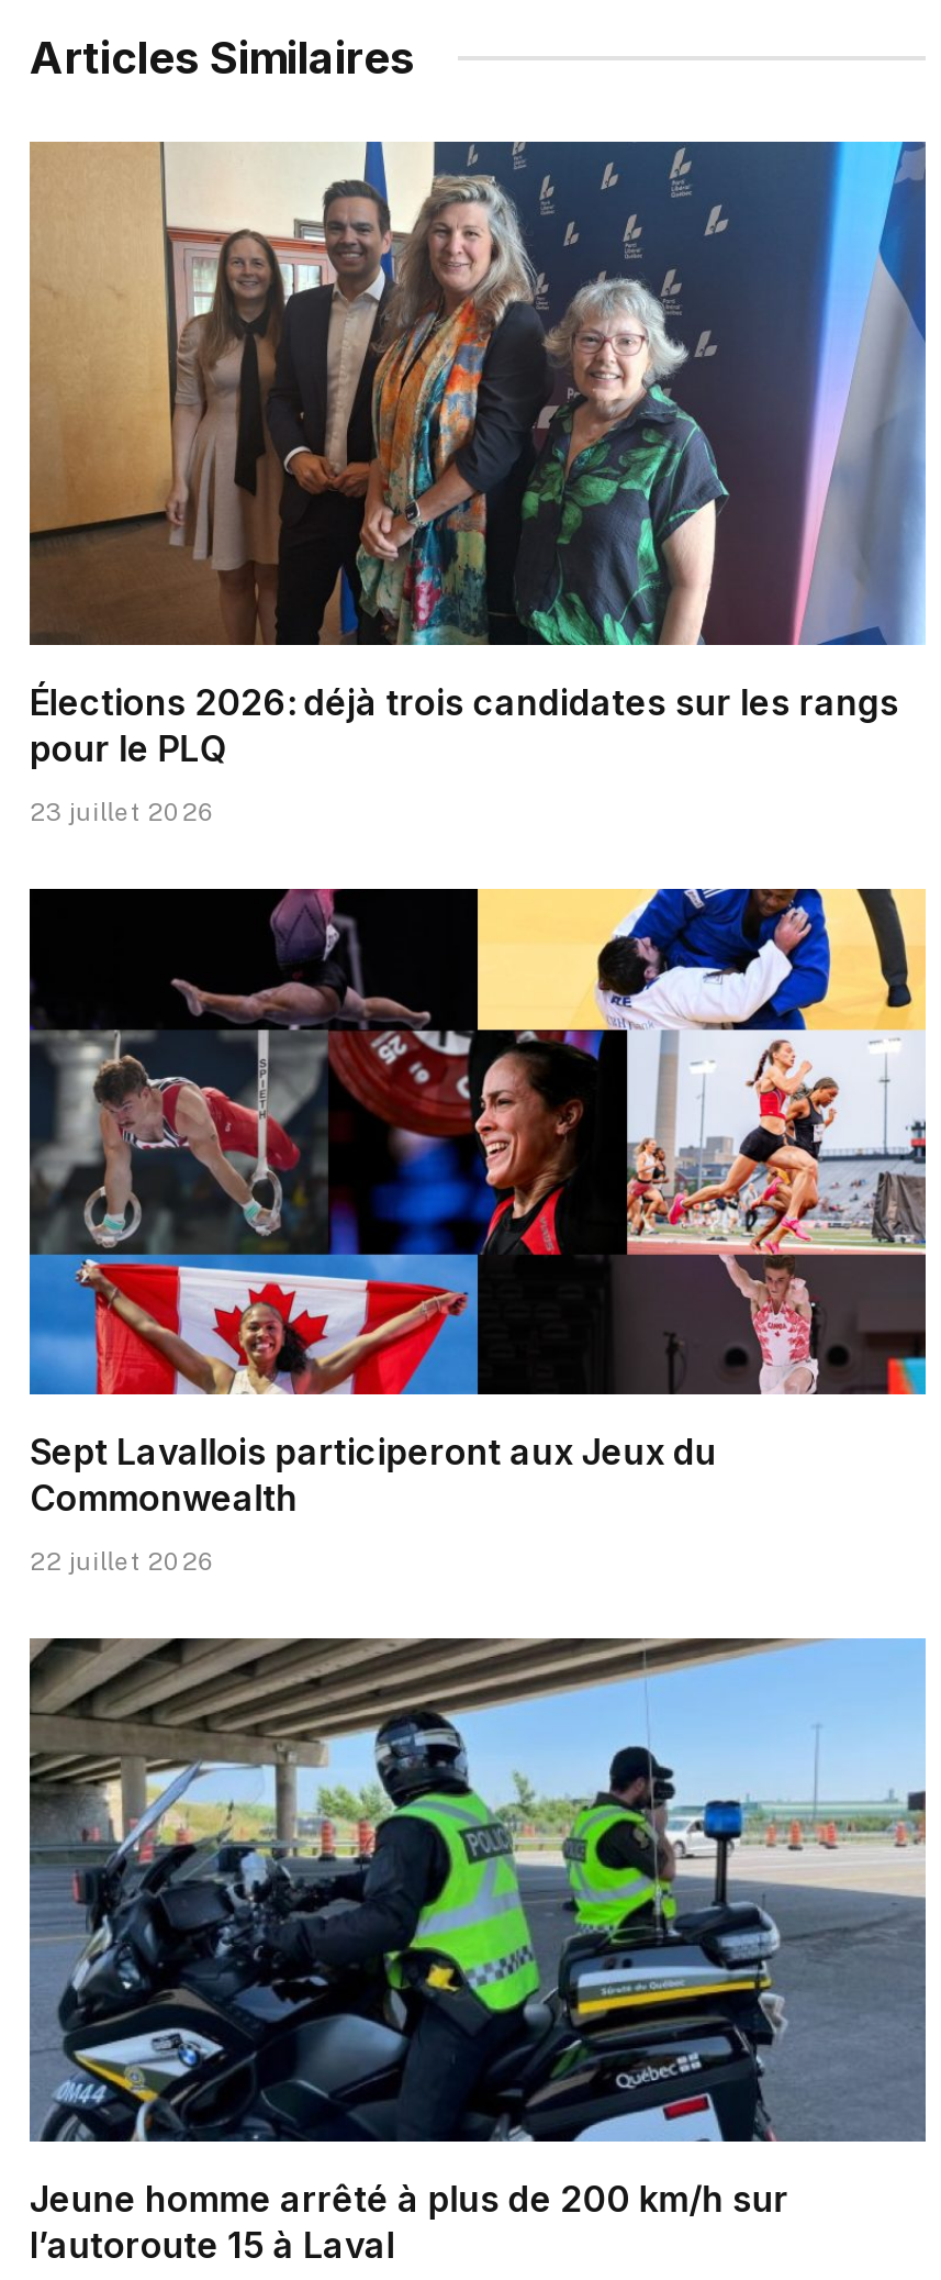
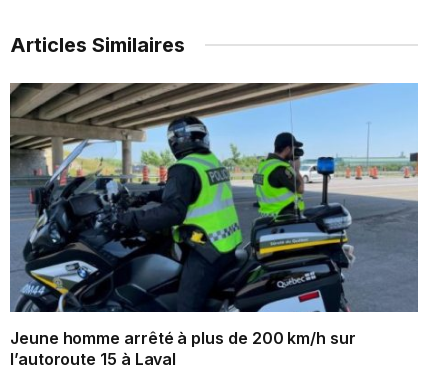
[27,140,928,826] [image] | Élections 2026: déjà trois candidates sur les rangs | pour le PLQ | 23 juillet 2026 -> none
[27,887,928,1574] [image] | Sept Lavallois participeront aux Jeux du | Commonwealth | 22 juillet 2026 -> none

